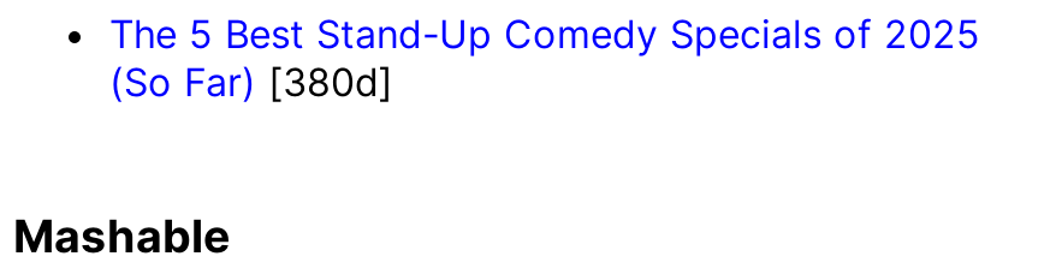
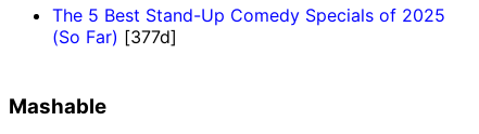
[109,57,393,105] (So Far) [380d] -> [52,26,177,47] (So Far) [377d]

